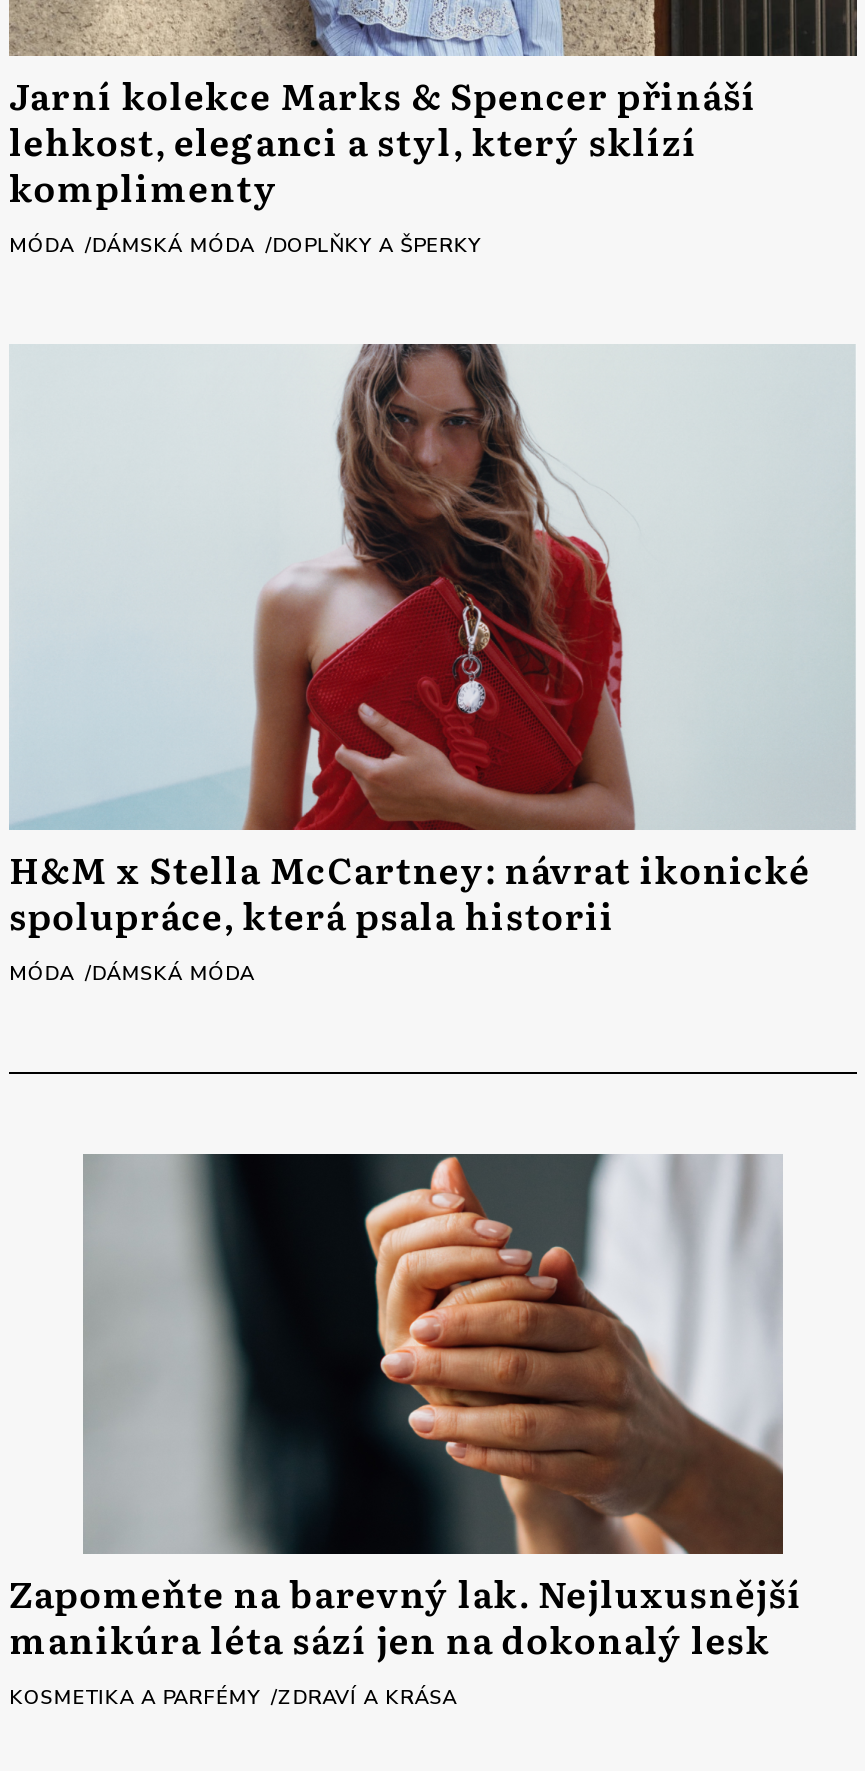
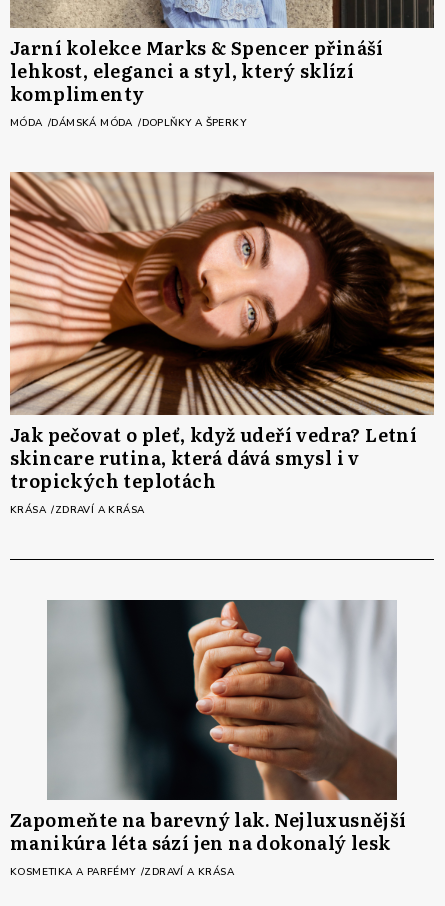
[9,342,857,987] [image] | H&M x Stella McCartney: návrat ikonické | spolupráce, která psala historii | MÓDA DÁMSKÁ MÓDA -> [9,171,435,517] [image] | Jak pečovat o pleť, když udeří vedra? Letní | skincare rutina, která dává smysl i v | tropických teplotách | KRÁSA ZDRAVÍ A KRÁSA

